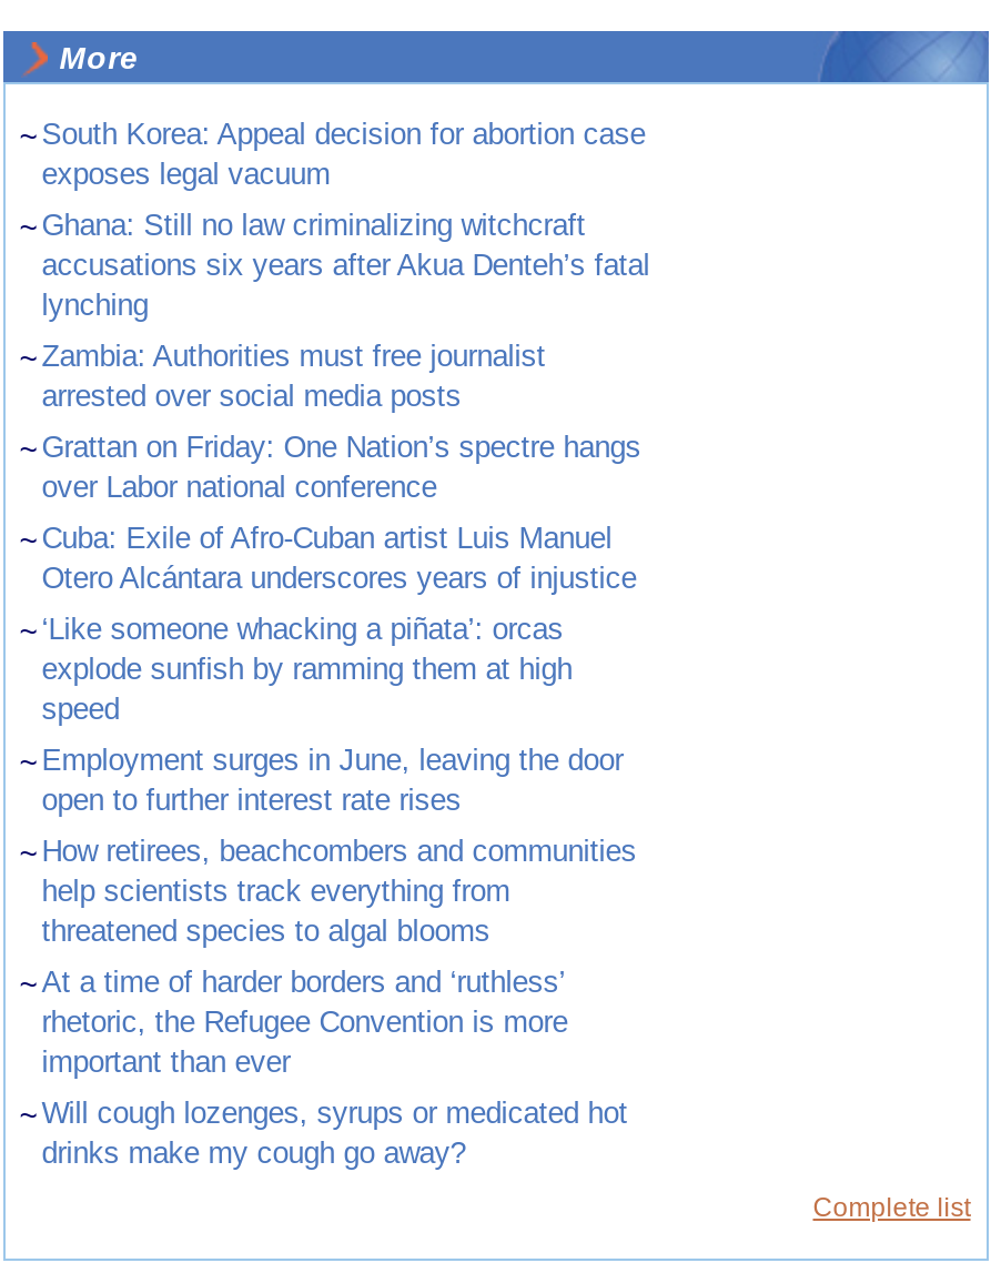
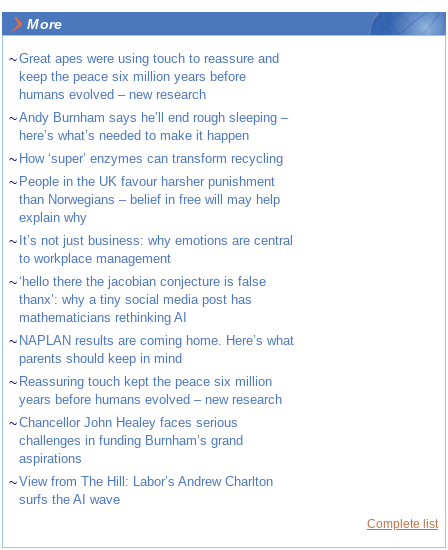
[19,119,650,1171] ~ South Korea: Appeal decision for abortion case | exposes legal vacuum | ~ Ghana: Still no law criminalizing witchcraft | accusations six years after Akua Denteh’s fatal | lynching | ~ Zambia: Authorities must free journalist | arrested over social media posts | ~ Grattan on Friday: One Nation’s spectre hangs | over Labor national conference | ~ Cuba: Exile of Afro-Cuban artist Luis Manuel | Otero Alcántara underscores years of injustice | ~ ‘Like someone whacking a piñata’: orcas | explode sunfish by ramming them at high | speed | ~ Employment surges in June, leaving the door | open to further interest rate rises | ~ How retirees, beachcombers and communities | help scientists track everything from | threatened species to algal blooms | ~ At a time of harder borders and ‘ruthless’ | rhetoric, the Refugee Convention is more | important than ever | ~ Will cough lozenges, syrups or medicated hot | drinks make my cough go away? -> [9,51,294,507] ~ Great apes were using touch to reassure and | keep the peace six million years before | humans evolved – new research | ~ Andy Burnham says he’ll end rough sleeping – | here’s what’s needed to make it happen | ~ How ‘super’ enzymes can transform recycling | ~ People in the UK favour harsher punishment | than Norwegians – belief in free will may help | explain why | ~ It’s not just business: why emotions are central | to workplace management | ~ ‘hello there the jacobian conjecture is false | thanx’: why a tiny social media post has | mathematicians rethinking AI | ~ NAPLAN results are coming home. Here’s what | parents should keep in mind | ~ Reassuring touch kept the peace six million | years before humans evolved – new research | ~ Chancellor John Healey faces serious | challenges in funding Burnham’s grand | aspirations | ~ View from The Hill: Labor’s Andrew Charlton | surfs the AI wave

